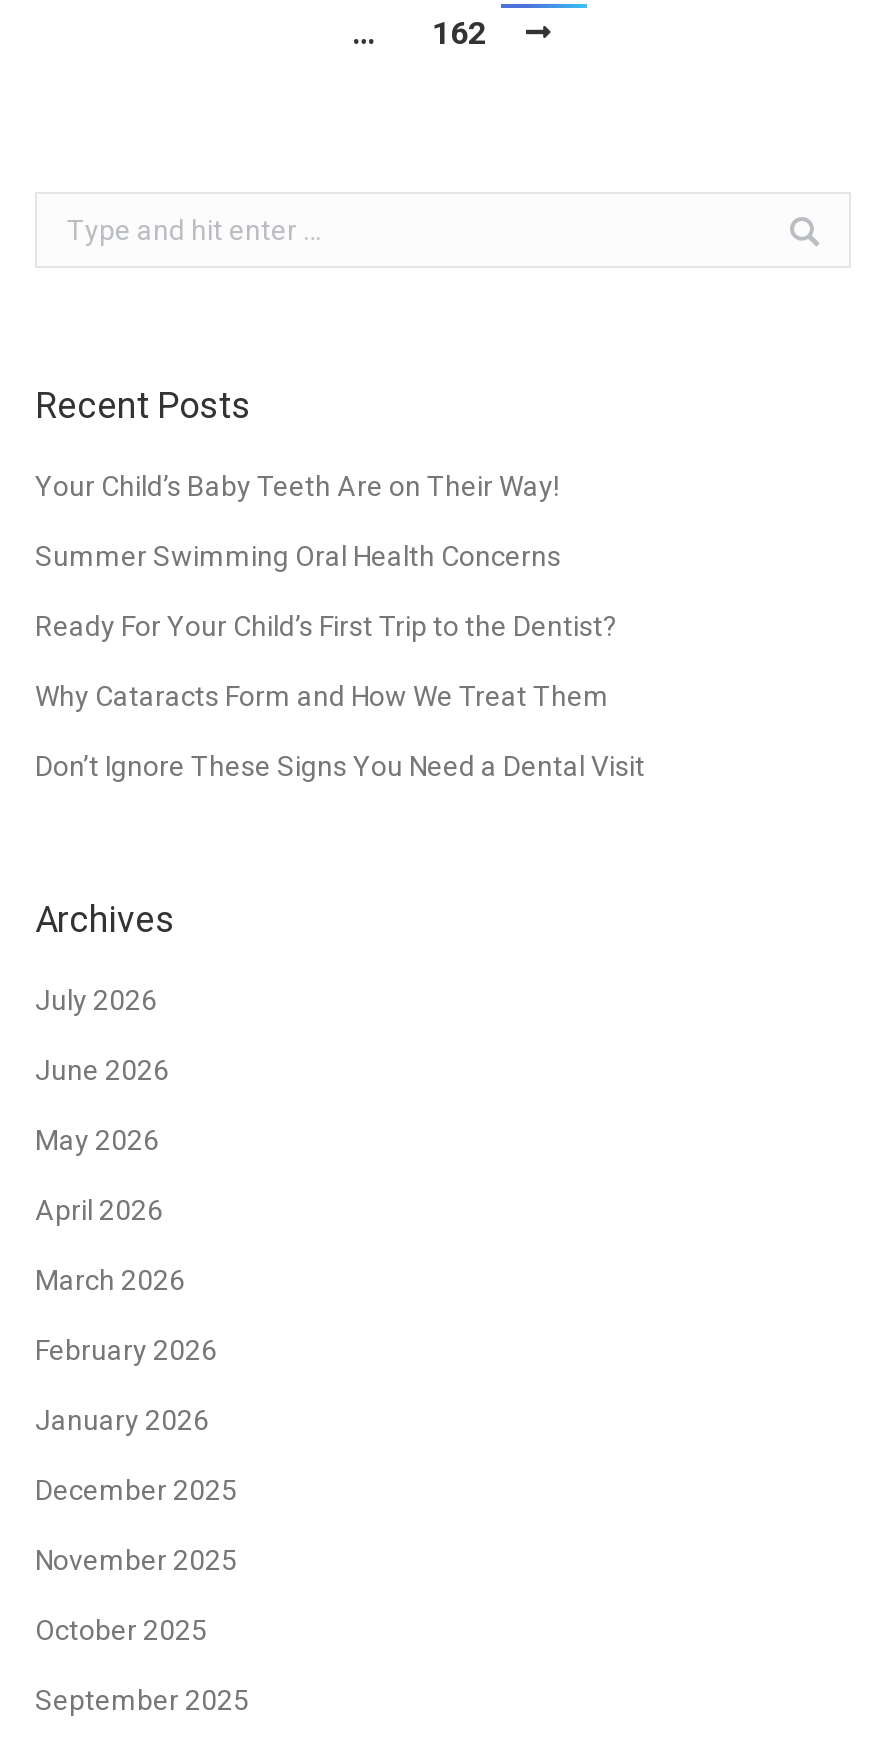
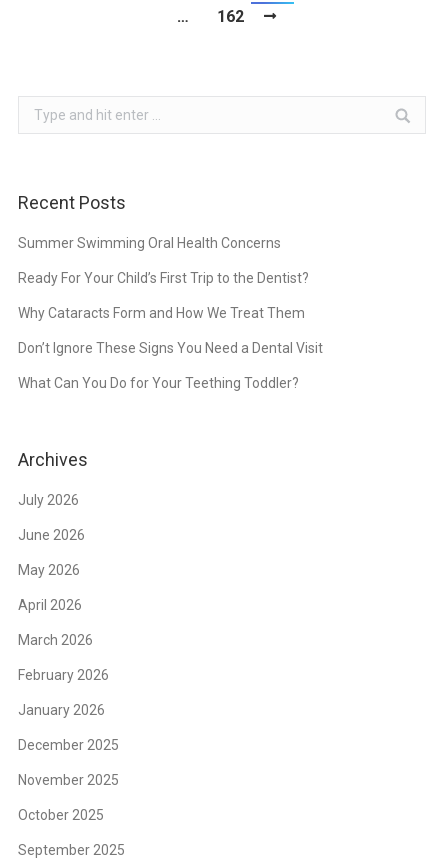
[35,470,559,502] Your Child’s Baby Teeth Are on Their Way! -> none
moved [35,540,645,782] -> [18,235,323,356]: Summer Swimming Oral Health Concerns | Ready For Your Child’s First Trip to the Dentist? | Why Cataracts Form and How We Treat Them | Don’t Ignore These Signs You Need a Dental Visit
none -> [18,375,299,391] What Can You Do for Your Teething Toddler?

